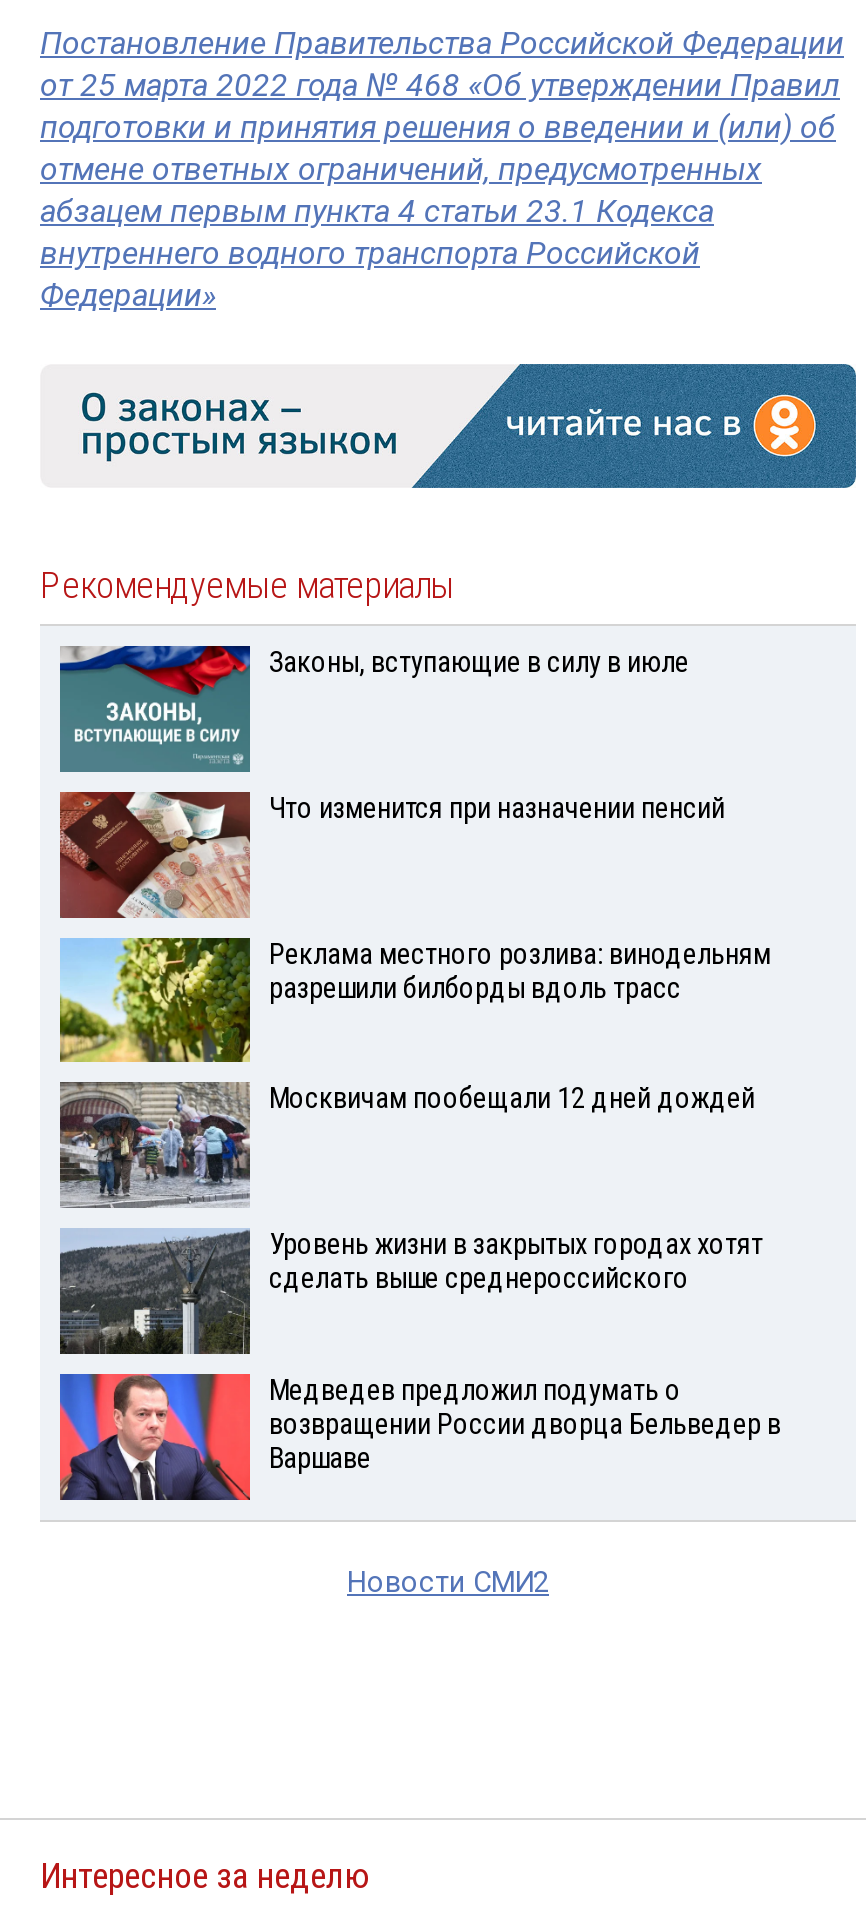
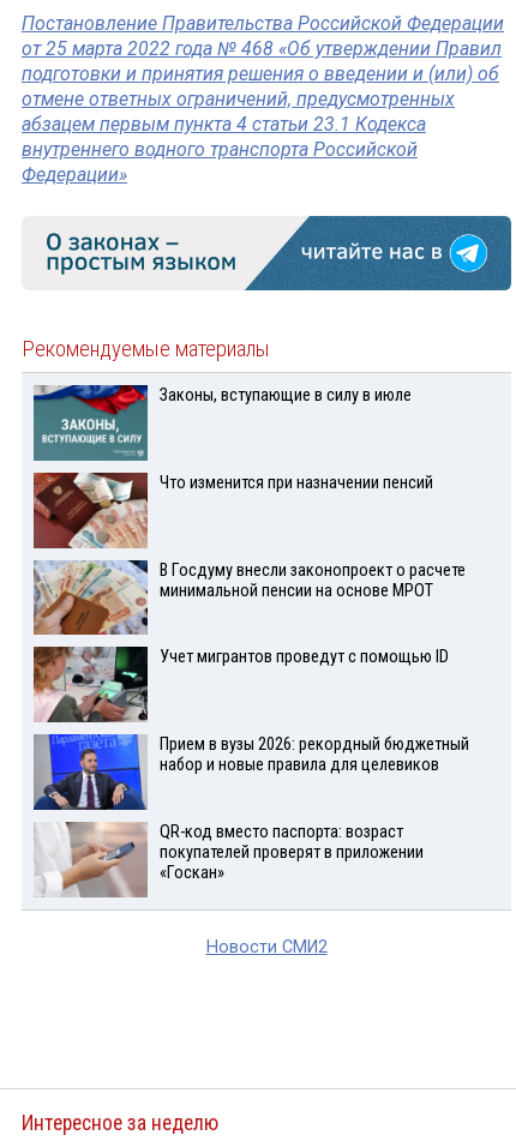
[752,394,816,458] [image] -> [449,234,487,272] [image]
[58,936,771,1064] [image] | Реклама местного розлива: винодельням | разрешили билборды вдоль трасс -> [32,559,465,636] [image] | В Госдуму внесли законопроект о расчете | минимальной пенсии на основе МРОТ
[58,1080,755,1208] [image] | Москвичам пообещали 12 дней дождей -> [34,645,448,722] [image] | Учет мигрантов проведут с помощью ID
[58,1228,763,1354] [image] | Уровень жизни в закрытых городах хотят | сделать выше среднероссийского -> [32,733,469,810] [image] | Прием в вузы 2026: рекордный бюджетный | набор и новые правила для целевиков
[58,1372,781,1502] [image] | Медведев предложил подумать о | возвращении России дворца Бельведер в | Варшаве -> [34,821,423,897] [image] | QR-код вместо паспорта: возраст | покупателей проверят в приложении | «Госкан»

